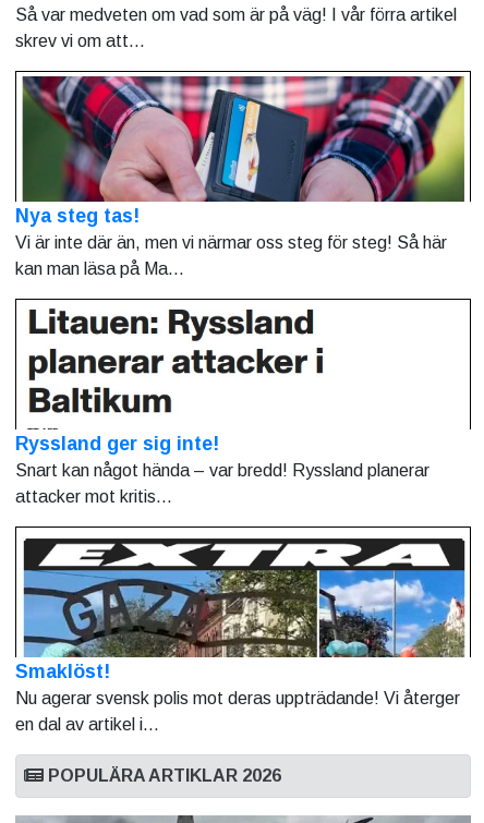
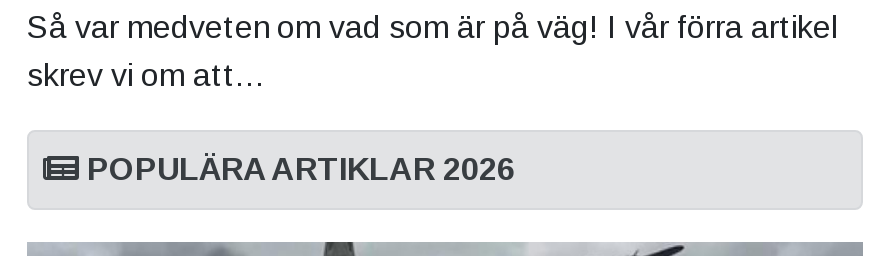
[14,70,472,278] [image] | Nya steg tas! | Vi är inte där än, men vi närmar oss steg för steg! Så här | kan man läsa på Ma... -> none
[15,298,429,506] [image] | Ryssland ger sig inte! | Snart kan något hända – var bredd! Ryssland planerar | attacker mot kritis... -> none
[15,525,471,733] [image] | Smaklöst! | Nu agerar svensk polis mot deras uppträdande! Vi återger | en dal av artikel i... -> none

